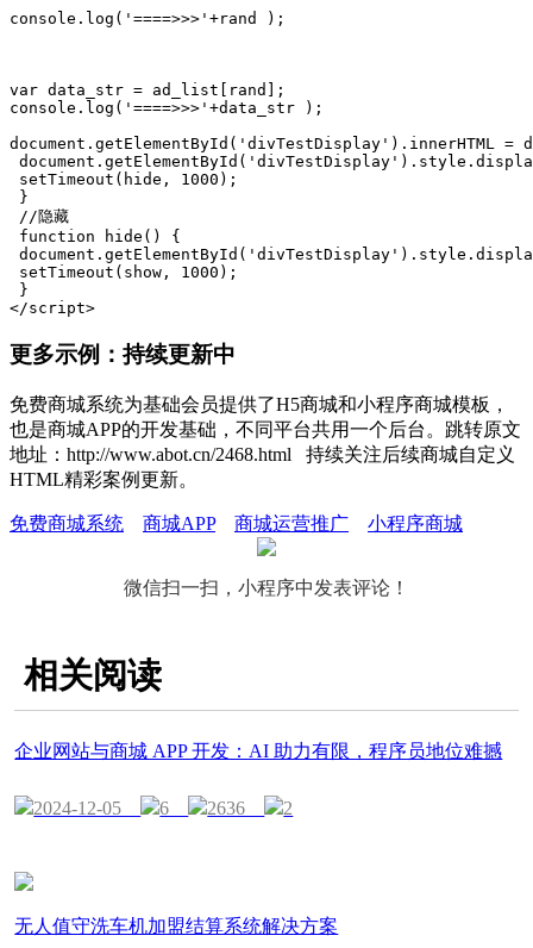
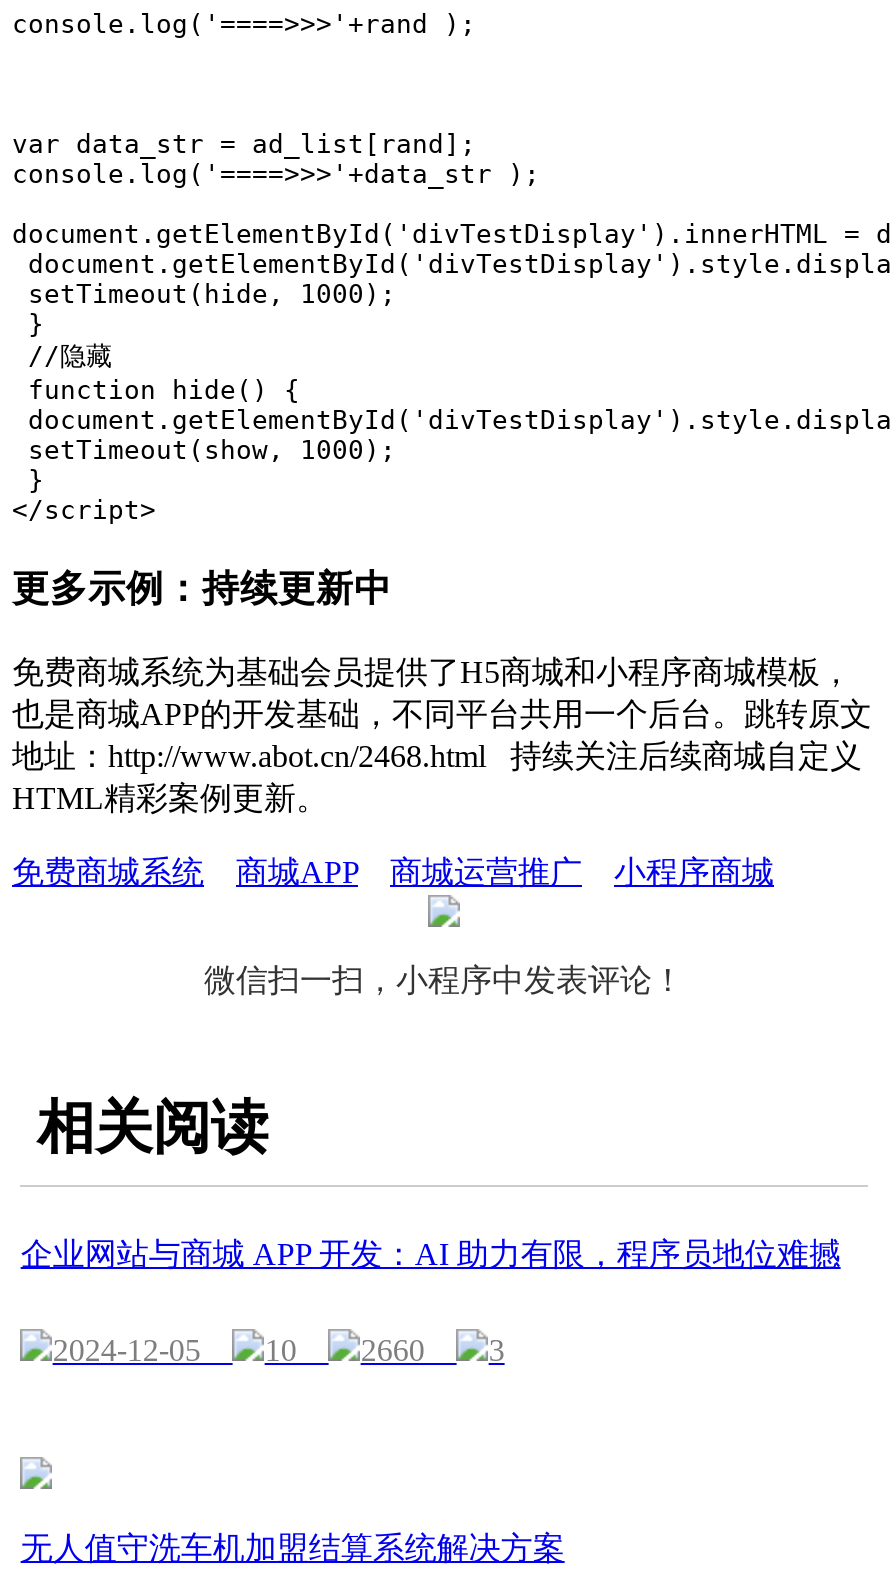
[160,797,188,818] 6 -> [265,1332,329,1366] 10
[207,797,264,818] 2636 -> [361,1332,457,1366] 2660
[284,797,293,818] 2 -> [489,1332,505,1366] 3

